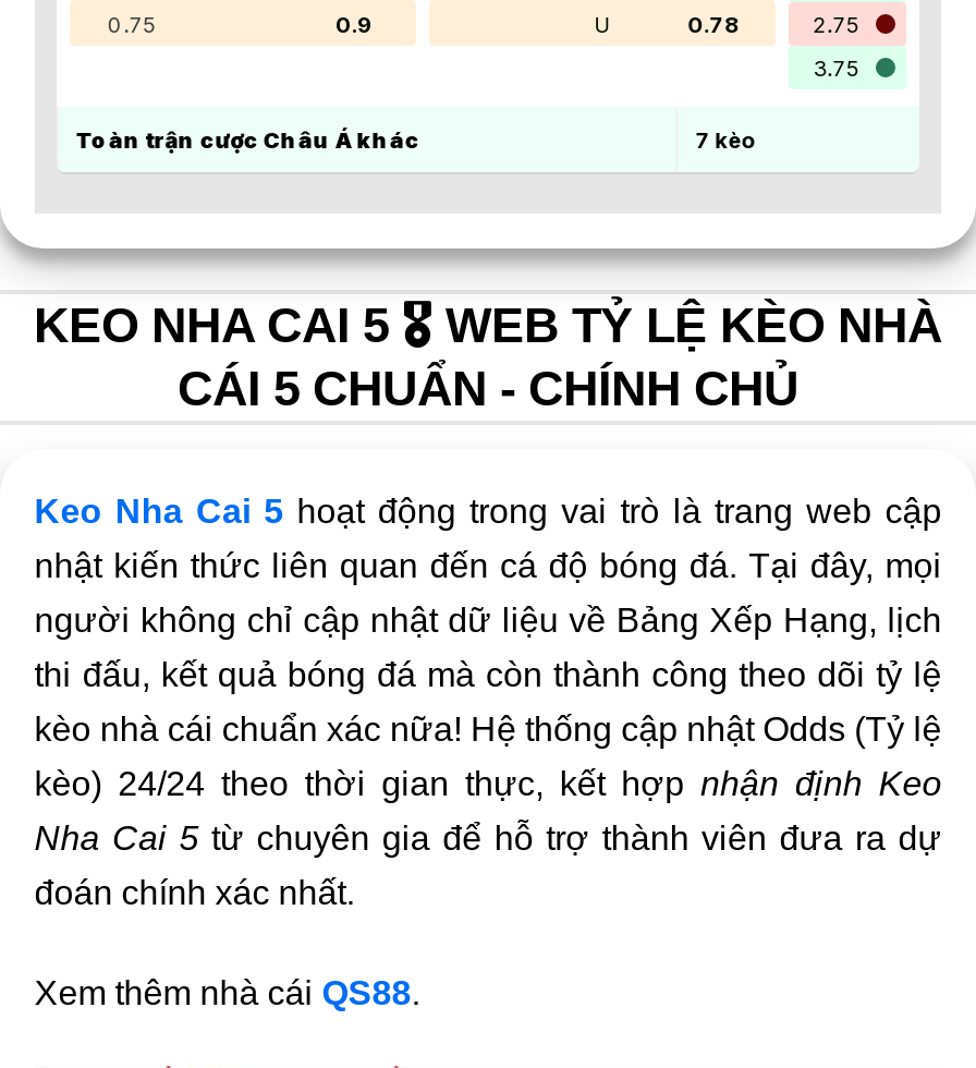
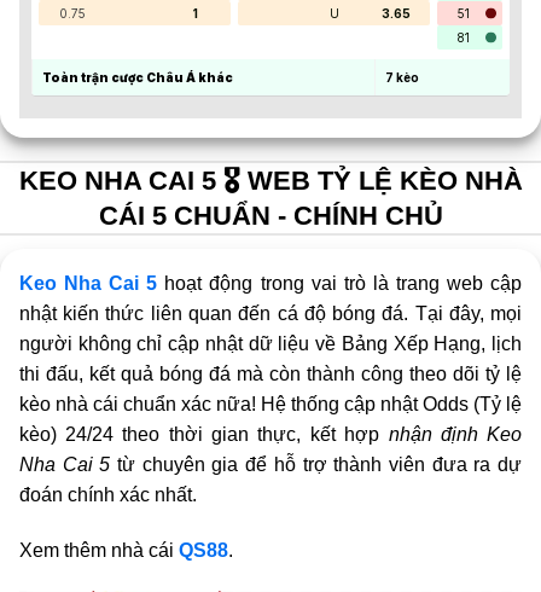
[335,10,373,36] 0.9 -> [194,5,199,20] 1
[688,10,740,36] 0.78 -> [381,5,410,20] 3.65
[813,10,859,36] 2.75 -> [457,5,469,20] 51
[813,53,859,80] 3.75 -> [457,30,470,44] 81

